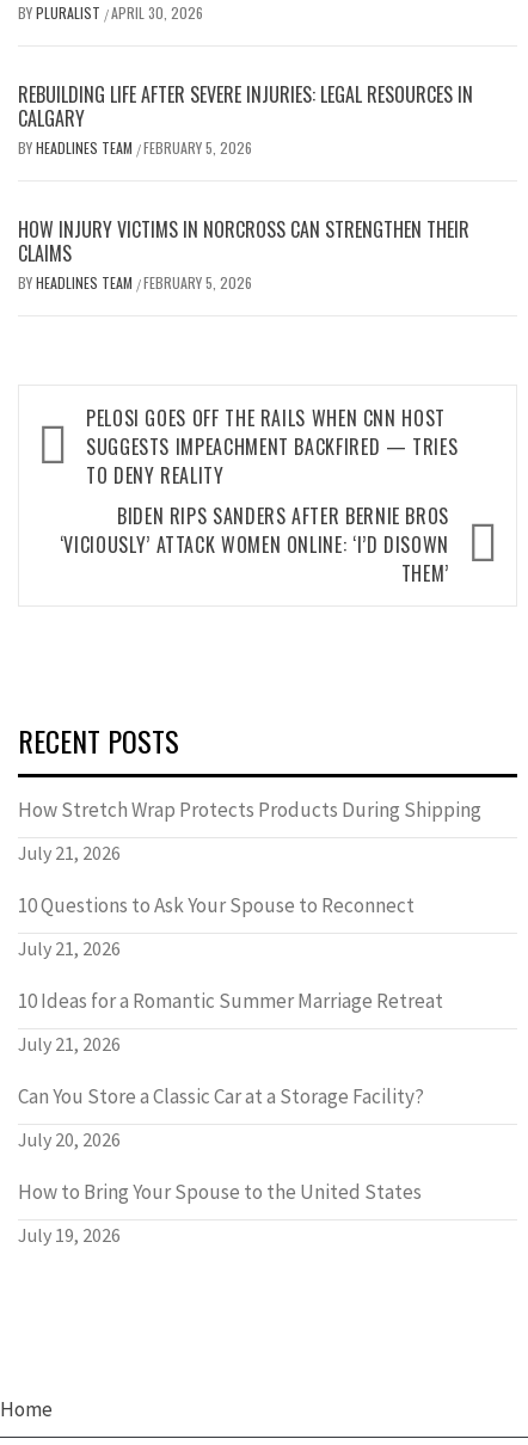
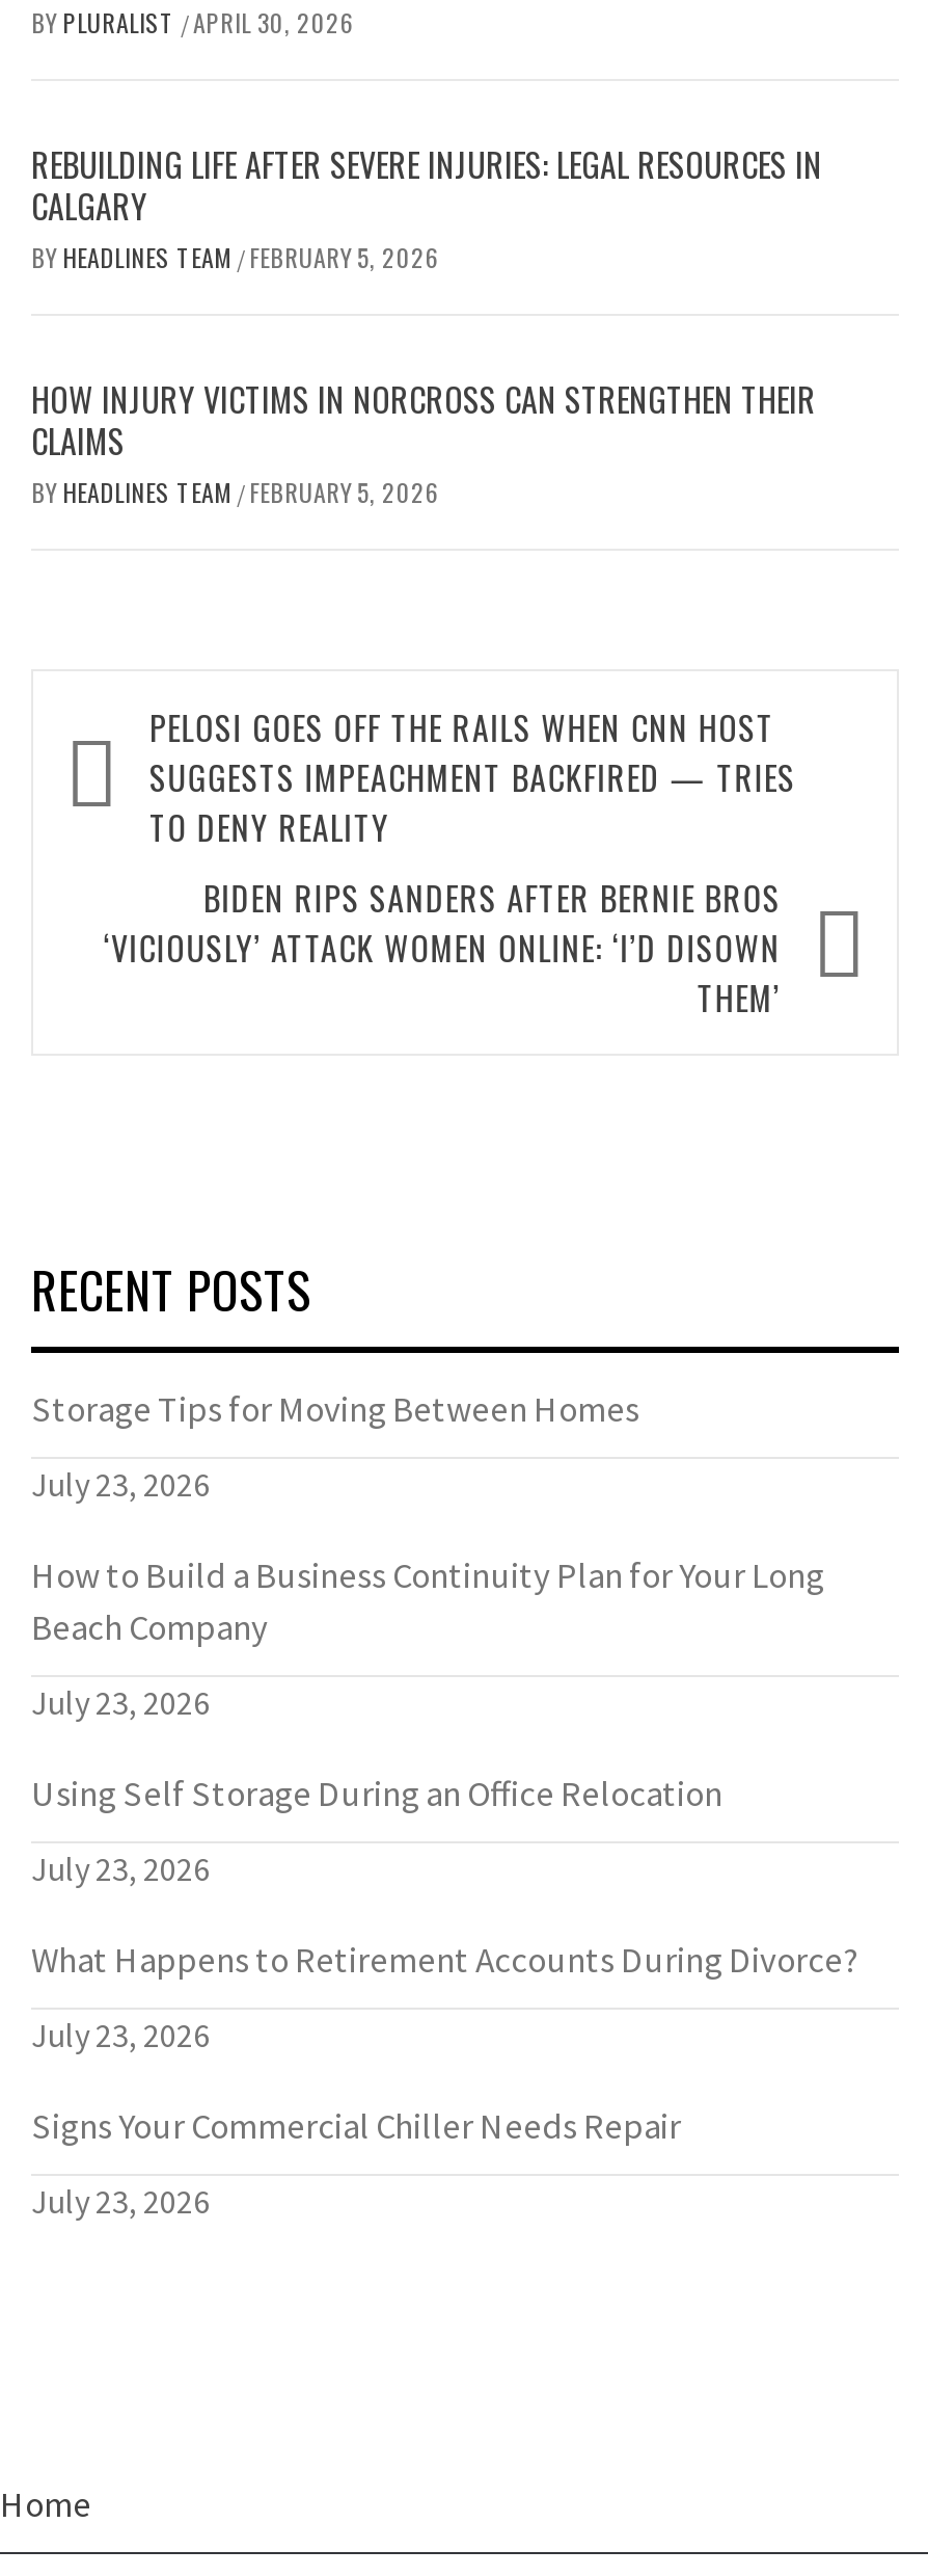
[18,797,481,823] How Stretch Wrap Protects Products During Shipping -> [31,1386,639,1432] Storage Tips for Moving Between Homes
[18,841,121,865] July 21, 2026 -> [31,1463,210,1505] July 23, 2026
[18,892,415,918] 10 Questions to Ask Your Spouse to Reconnect -> [31,1552,824,1650] How to Build a Business Continuity Plan for Your Long | Beach Company
[18,936,121,960] July 21, 2026 -> [31,1681,210,1723] July 23, 2026
[18,988,443,1014] 10 Ideas for a Romantic Summer Marriage Retreat -> [31,1771,722,1816] Using Self Storage During an Office Relocation
[18,1032,121,1056] July 21, 2026 -> [31,1848,210,1889] July 23, 2026
[18,1083,424,1109] Can You Store a Classic Car at a Storage Facility? -> [31,1937,859,1983] What Happens to Retirement Accounts During Divorce?
[18,1127,121,1151] July 20, 2026 -> [31,2014,210,2055] July 23, 2026
[18,1179,422,1205] How to Bring Your Spouse to the United States -> [31,2103,681,2149] Signs Your Commercial Chiller Needs Repair
[18,1223,121,1247] July 19, 2026 -> [31,2180,210,2222] July 23, 2026

